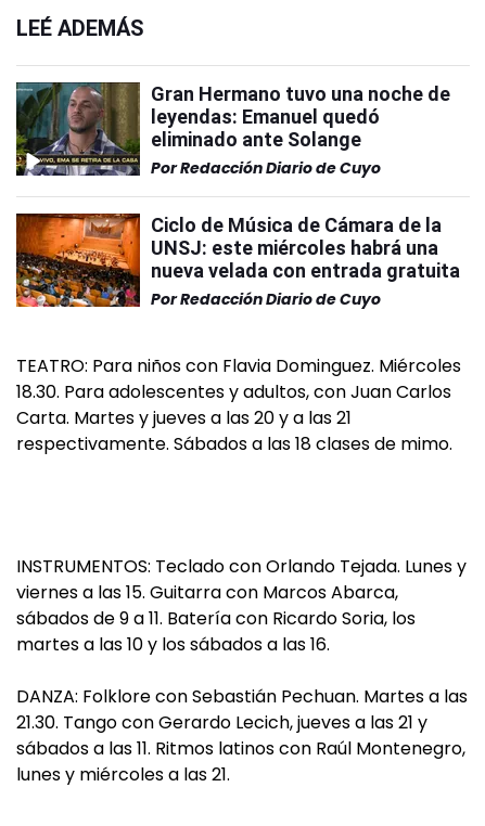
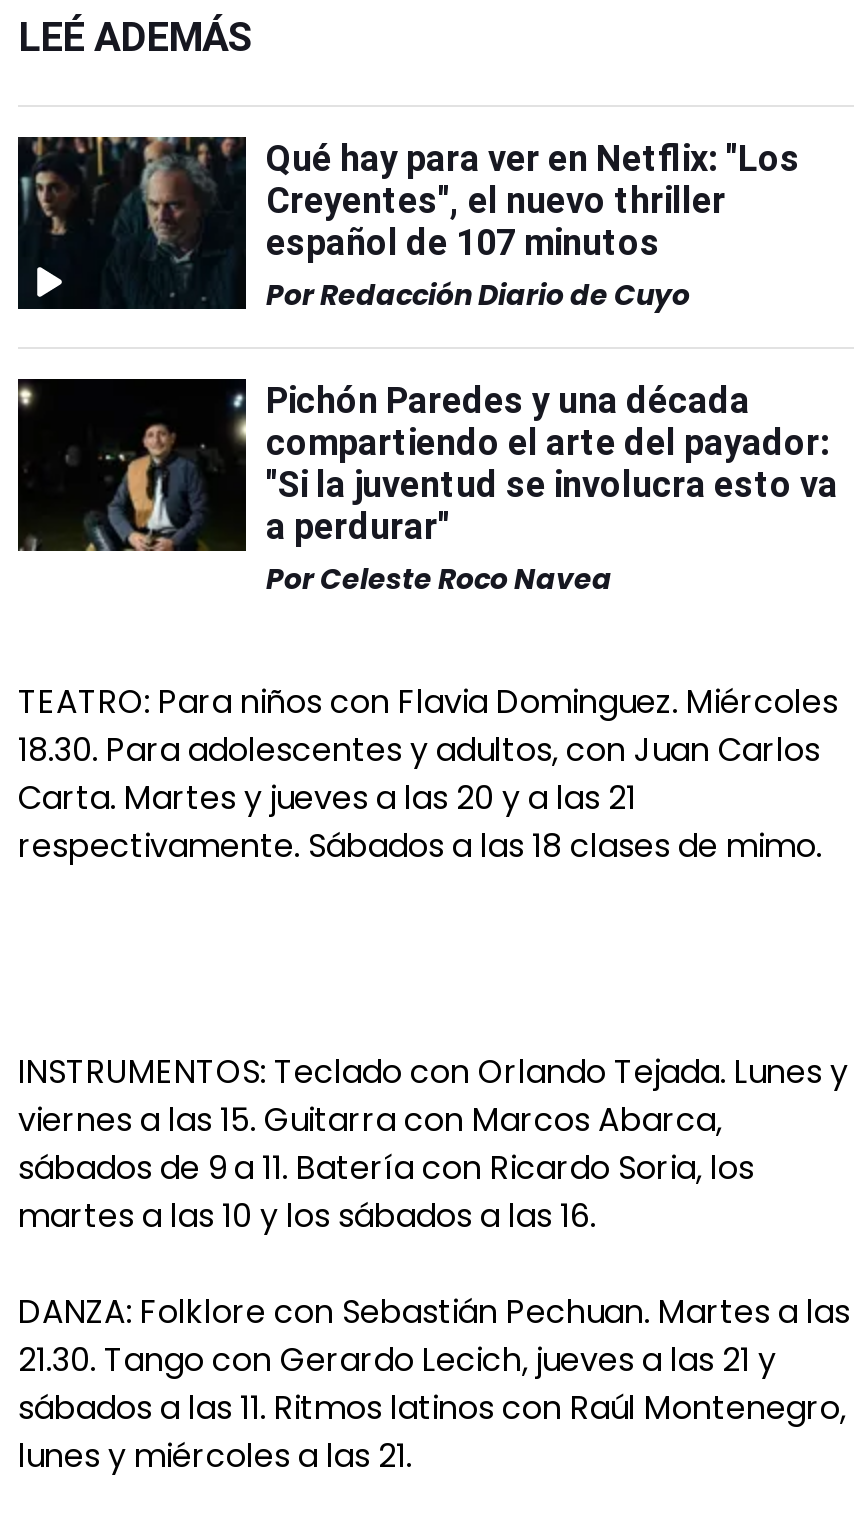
[15,81,450,177] [image] | Gran Hermano tuvo una noche de | leyendas: Emanuel quedó | eliminado ante Solange -> [16,135,800,309] [image] | Qué hay para ver en Netflix: "Los | Creyentes", el nuevo thriller | español de 107 minutos
[15,212,460,310] [image] | Ciclo de Música de Cámara de la | UNSJ: este miércoles habrá una | nueva velada con entrada gratuita | Por Redacción Diario de Cuyo -> [16,377,838,599] [image] | Pichón Paredes y una década | compartiendo el arte del payador: | "Si la juventud se involucra esto va | a perdurar" | Por Celeste Roco Navea

